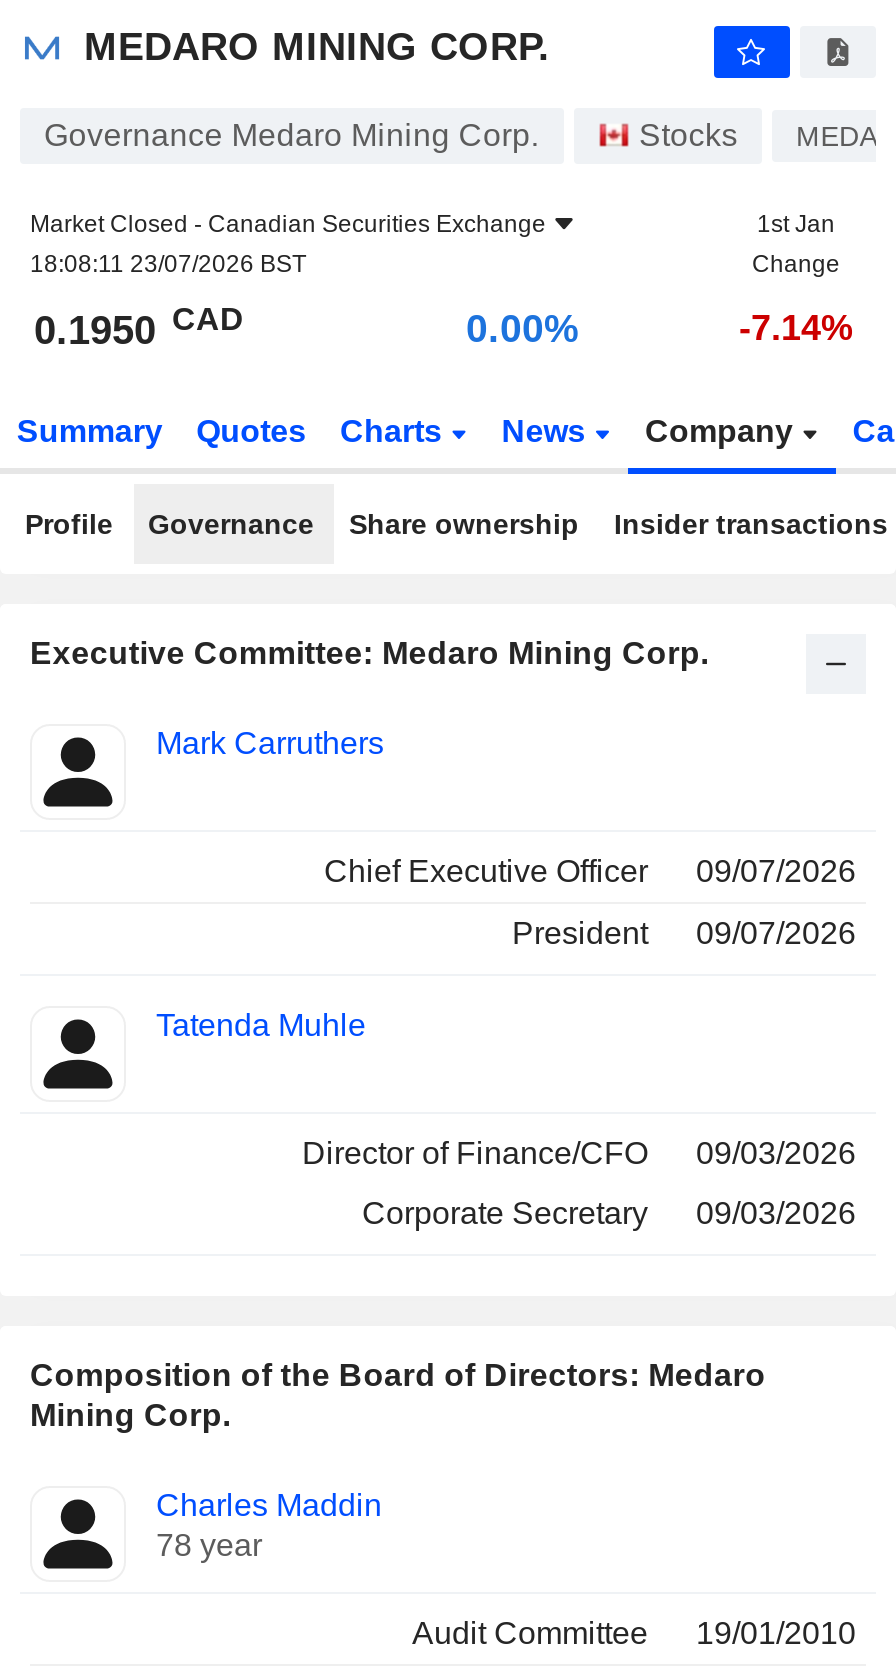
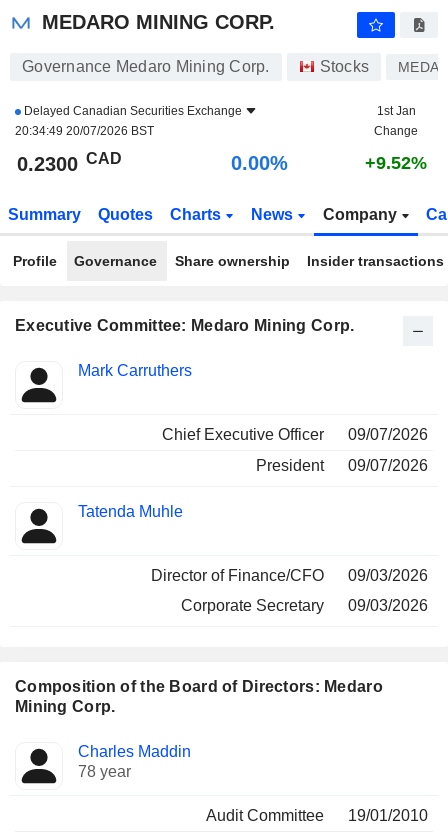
[30,210,546,278] Market Closed - Canadian Securities Exchange | 18:08:11 23/07/2026 BST -> [15,104,242,138] Delayed Canadian Securities Exchange | 20:34:49 20/07/2026 BST
[34,301,244,352] 0.1950 CAD -> [17,149,122,175] 0.2300 CAD
[739,308,853,348] -7.14% -> [365,153,427,173] +9.52%

